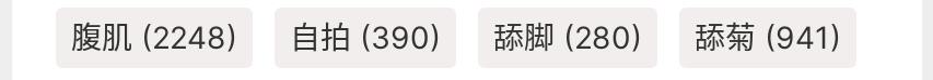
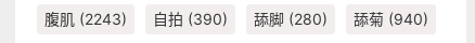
[71,18,237,55] 腹肌(2248) -> [44,10,127,28] 腹肌(2243)
[695,18,841,55] 舔菊(941) -> [354,10,428,28] 舔菊(940)

